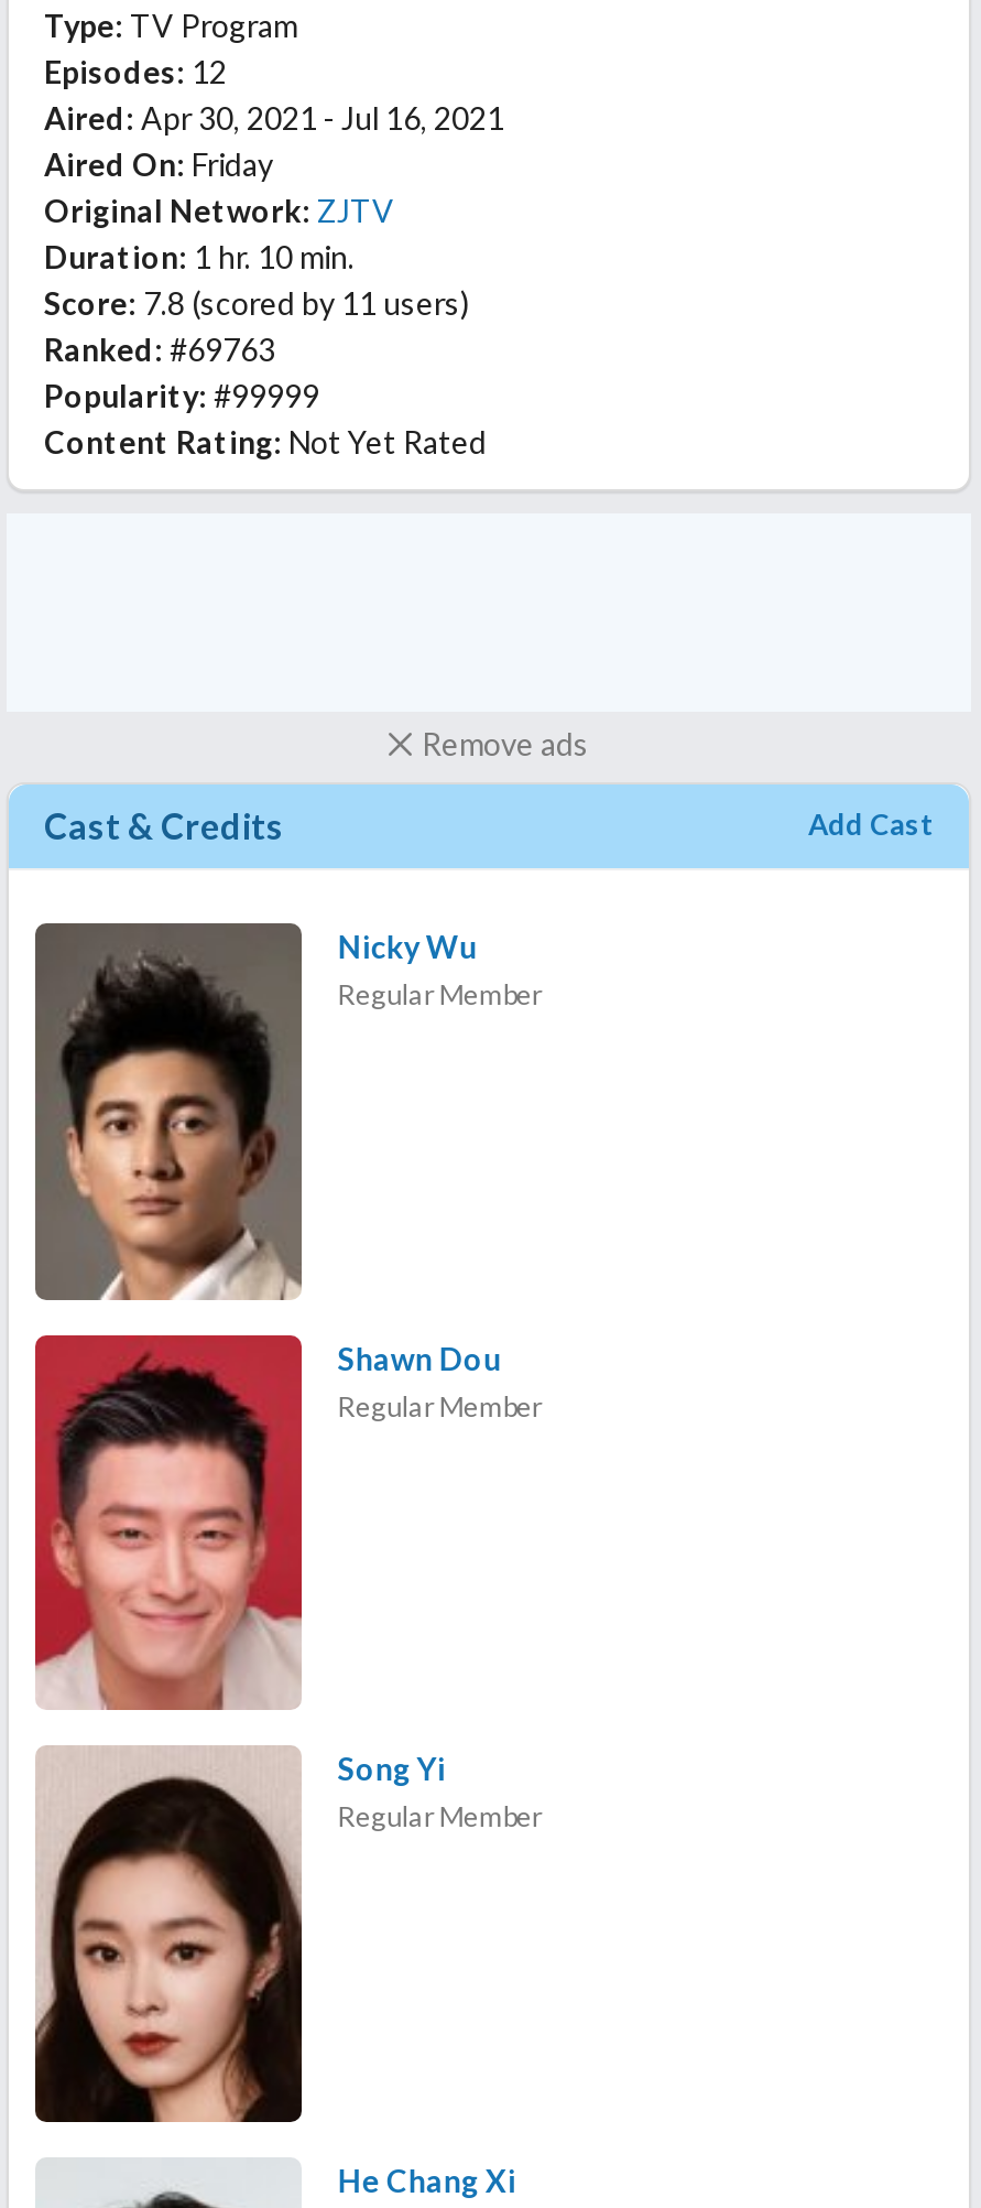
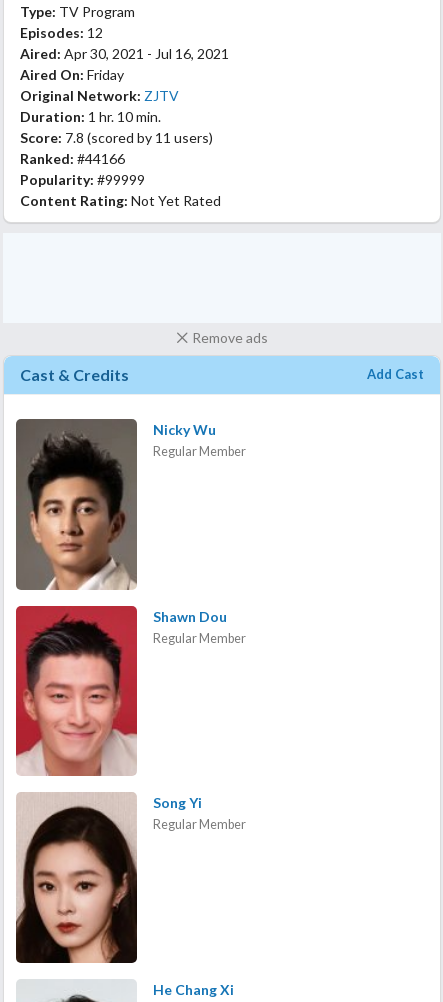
[44,330,275,367] Ranked: #69763 -> [20,150,125,167] Ranked: #44166

